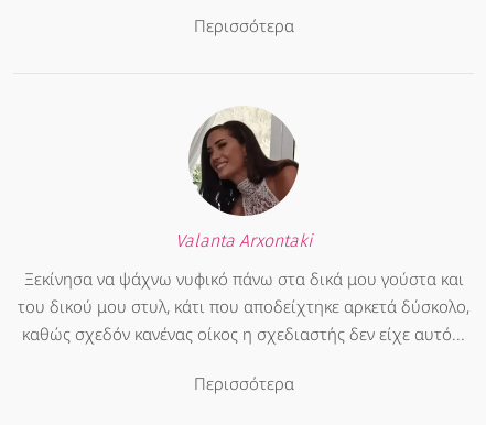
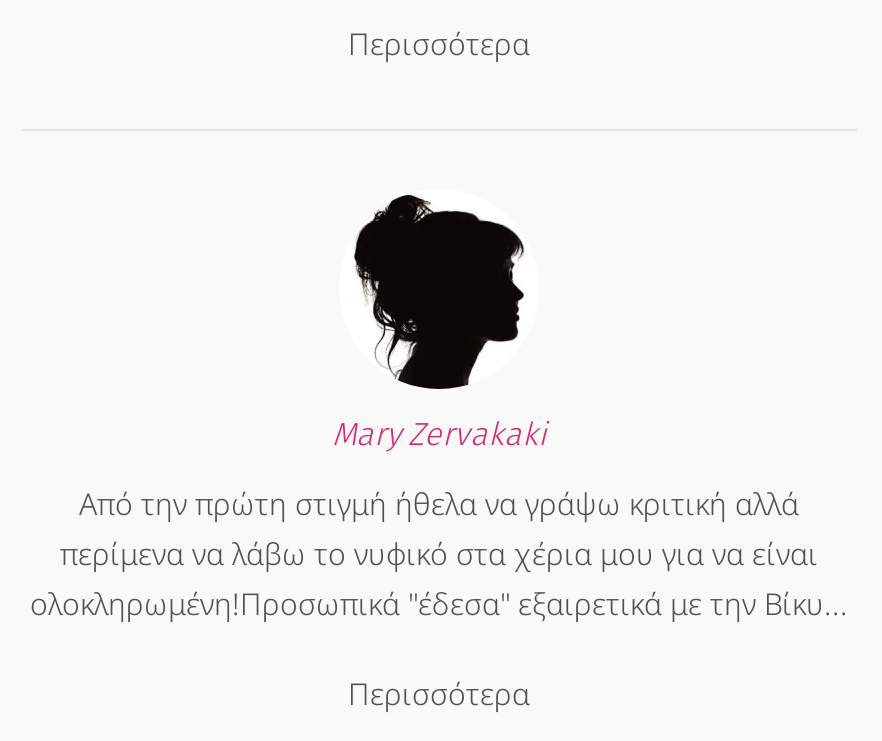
[175,106,312,251] [image] | Valanta Arxontaki -> [332,191,546,453] [image] | Mary Zervakaki
[18,268,469,345] Ξεκίνησα να ψάχνω νυφικό πάνω στα δικά μου γούστα και | του δικού μου στυλ, κάτι που αποδείχτηκε αρκετά δύσκολο, | καθώς σχεδόν κανένας οίκος η σχεδιαστής δεν είχε αυτό... -> [30,483,848,623] Από την πρώτη στιγμή ήθελα να γράψω κριτική αλλά | περίμενα να λάβω το νυφικό στα χέρια μου για να είναι | ολοκληρωμένη!Προσωπικά "έδεσα" εξαιρετικά με την Βίκυ...

